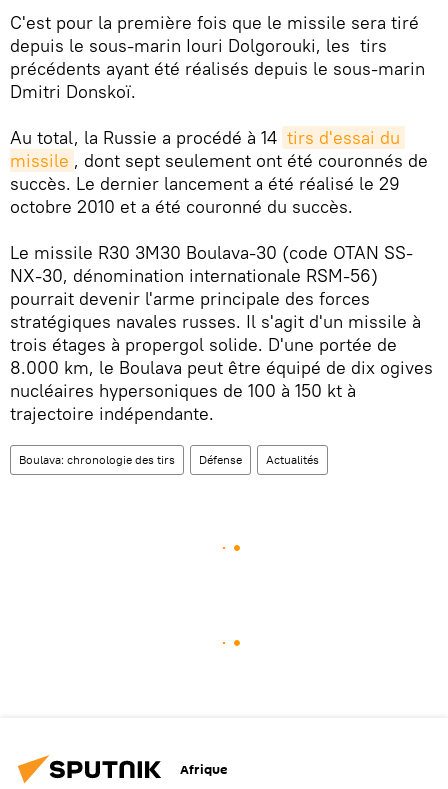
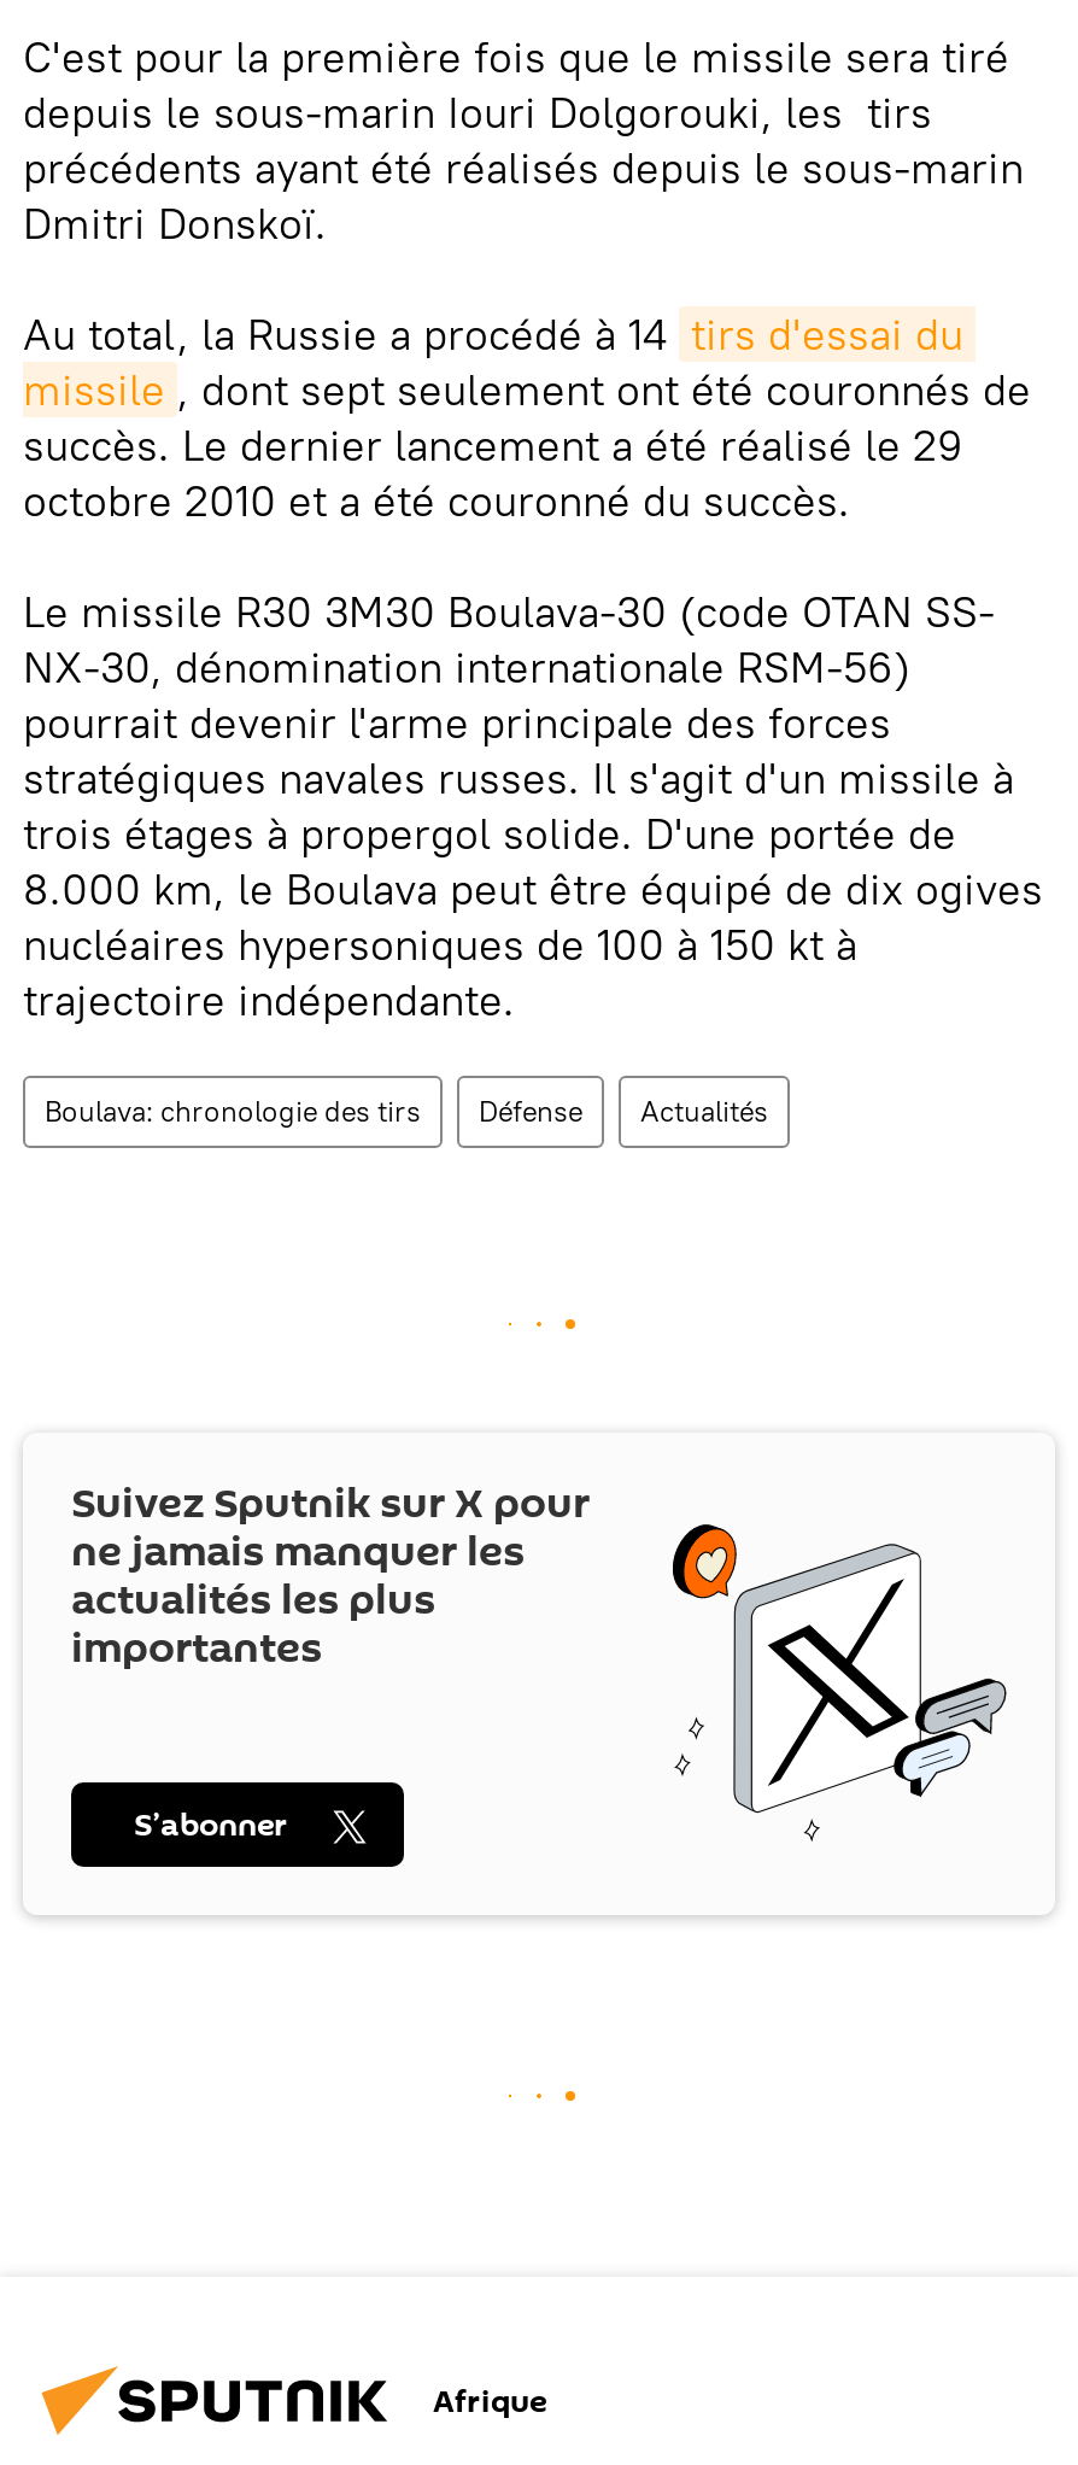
none -> [71,1474,1009,1848] [image] | Suivez Sputnik sur X pour | ne jamais manquer les | actualités les plus | importantes | S’abonner

